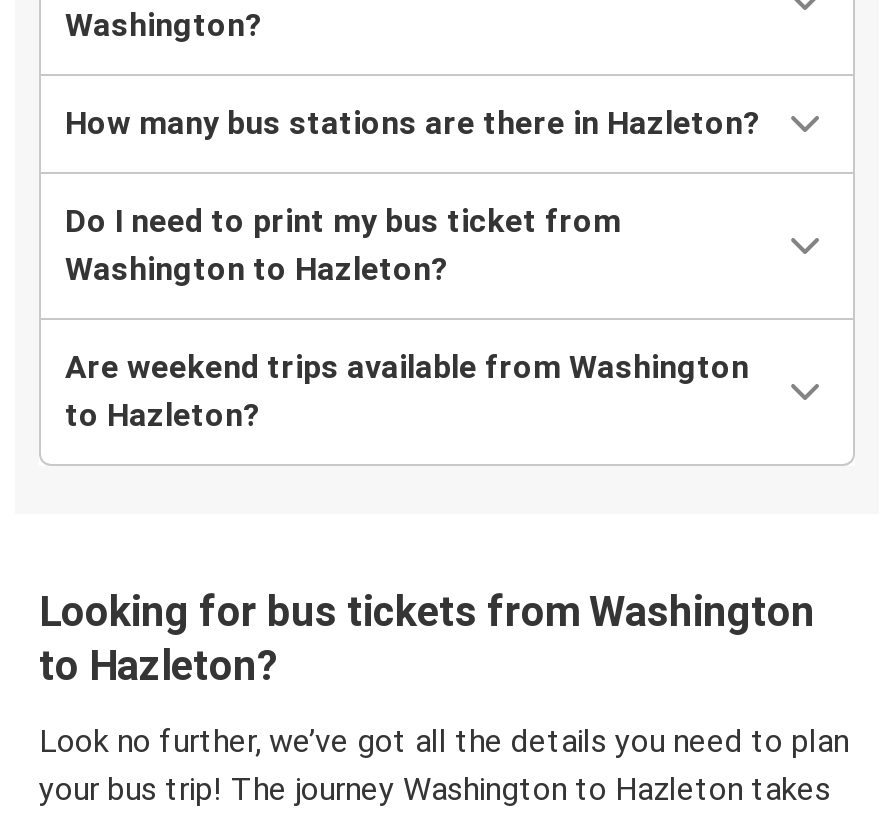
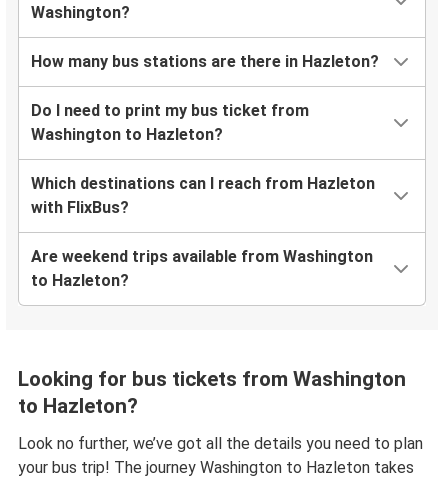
none -> [31,174,375,217] Which destinations can I reach from Hazleton | with FlixBus?

